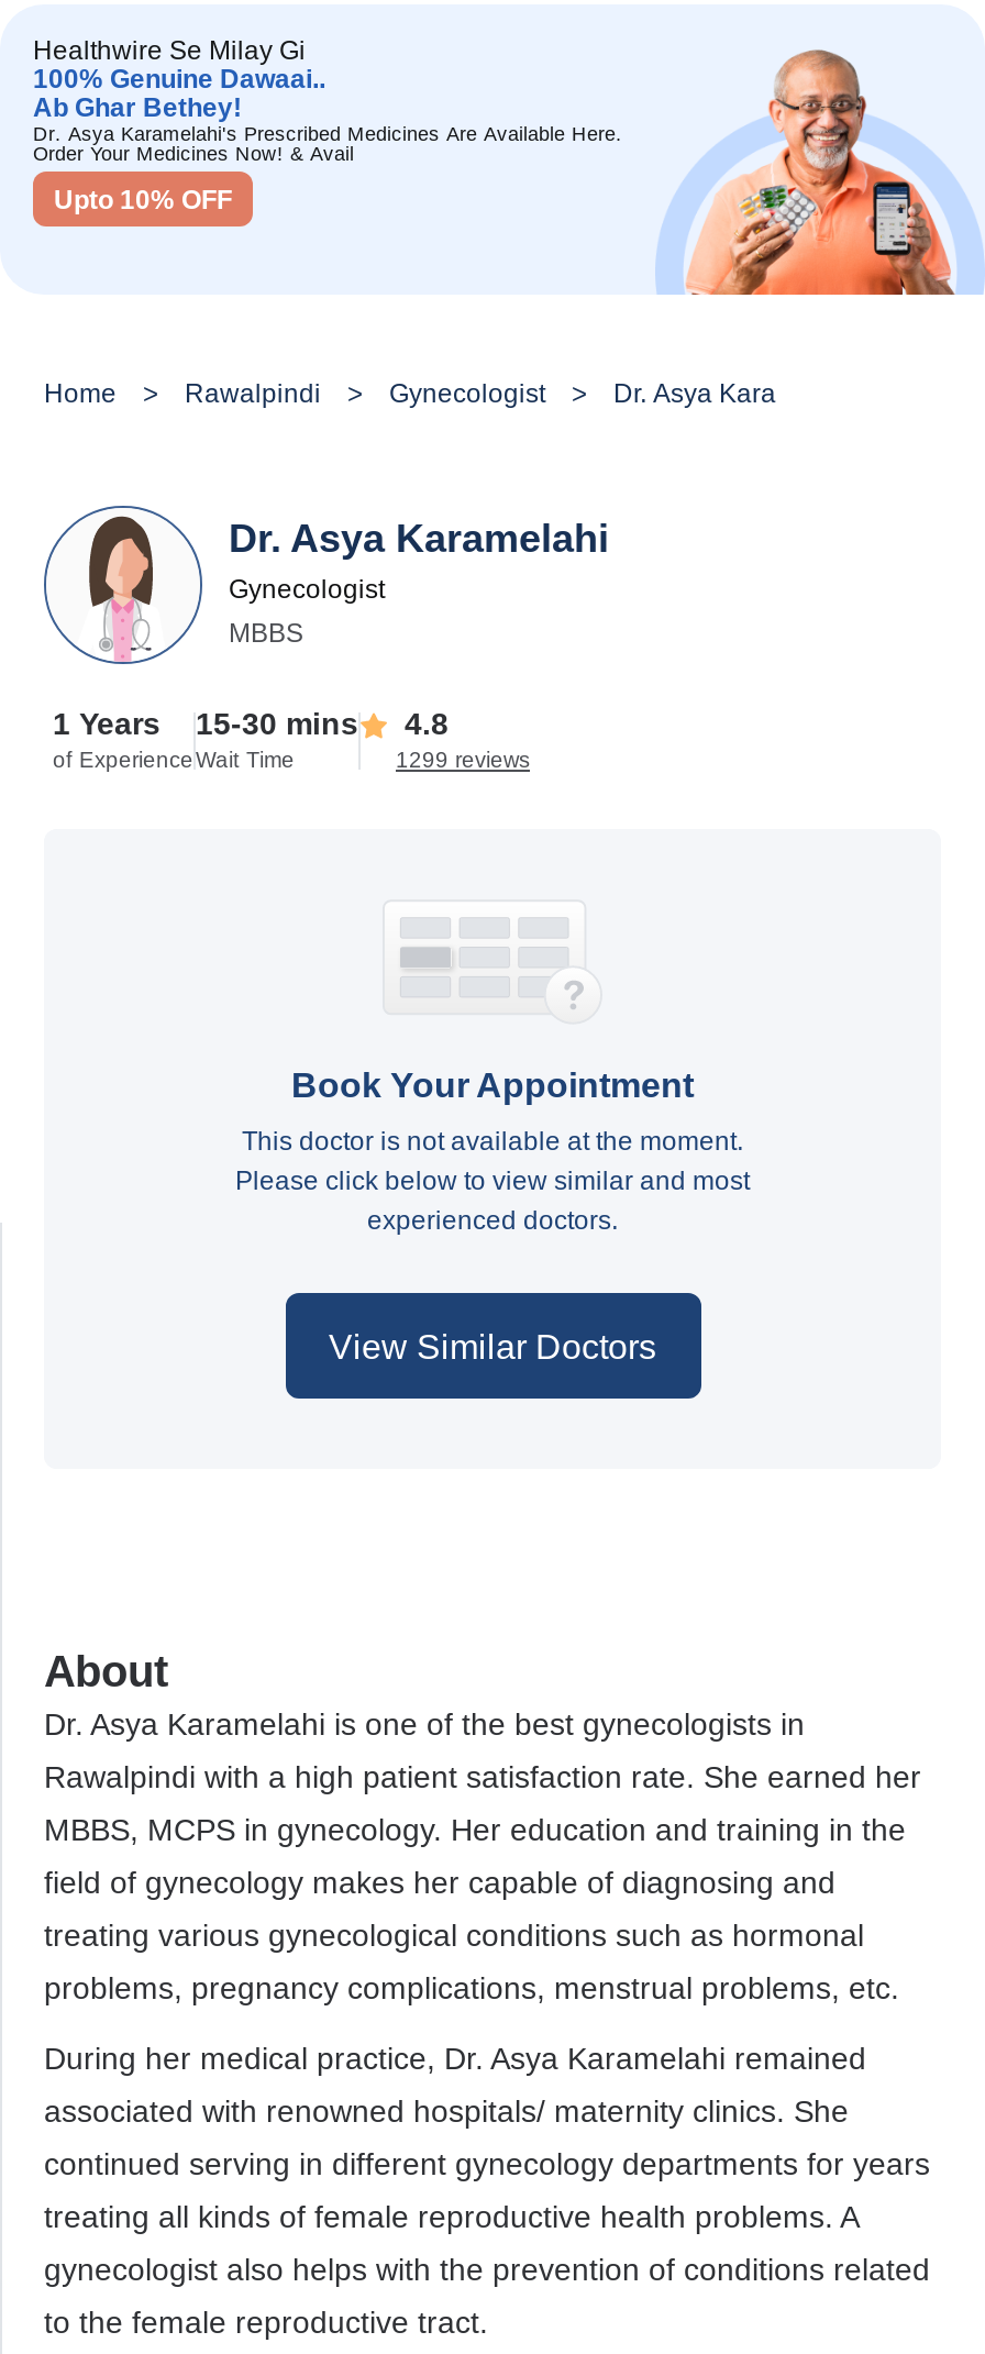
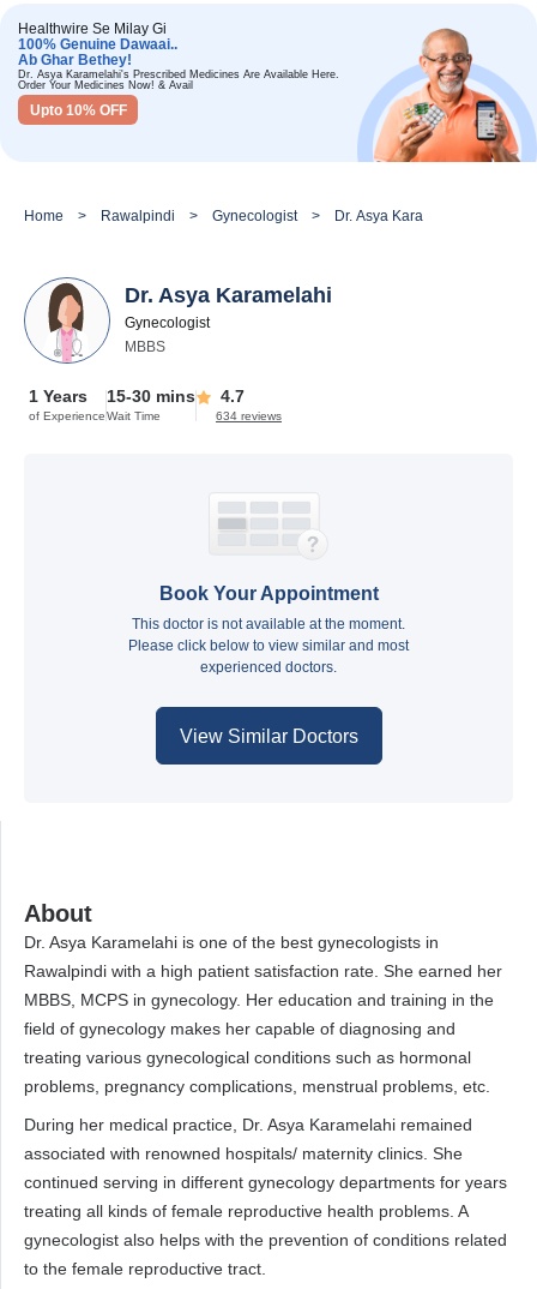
[53,706,449,741] 1 Years 15-30 mins 4.8 -> [29,387,245,406] 1 Years 15-30 mins 4.7
[396,748,530,772] 1299 reviews -> [216,410,282,423] 634 reviews

